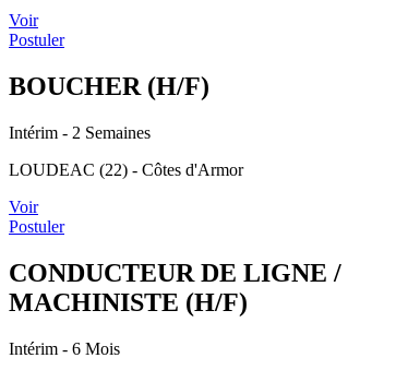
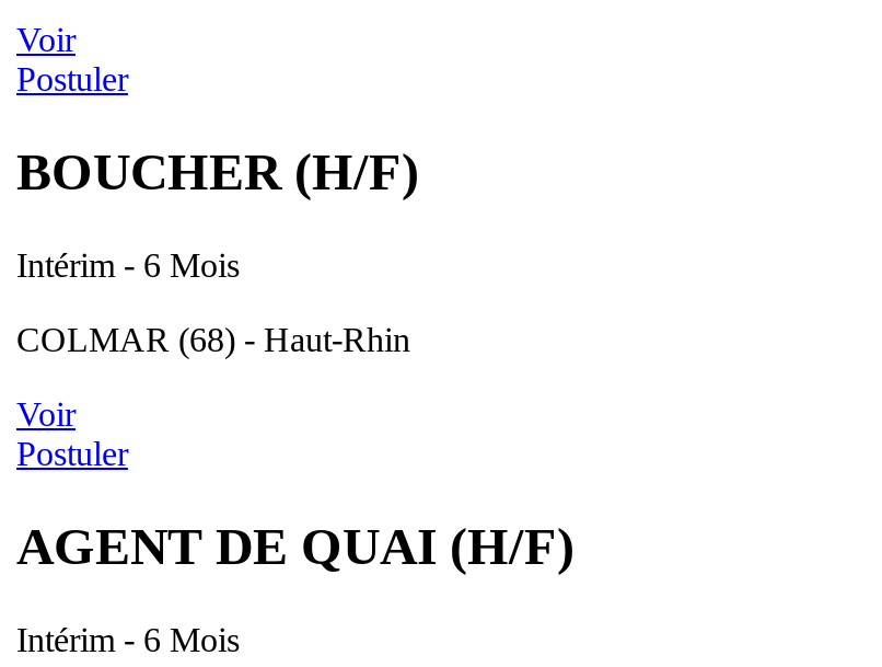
[9,123,151,142] Intérim - 2 Semaines -> [16,247,240,284] Intérim - 6 Mois
[9,161,243,179] LOUDEAC (22) - Côtes d'Armor -> [16,321,410,358] COLMAR (68) - Haut-Rhin
[9,259,341,317] CONDUCTEUR DE LIGNE / | MACHINISTE (H/F) -> [16,518,575,575] AGENT DE QUAI (H/F)

